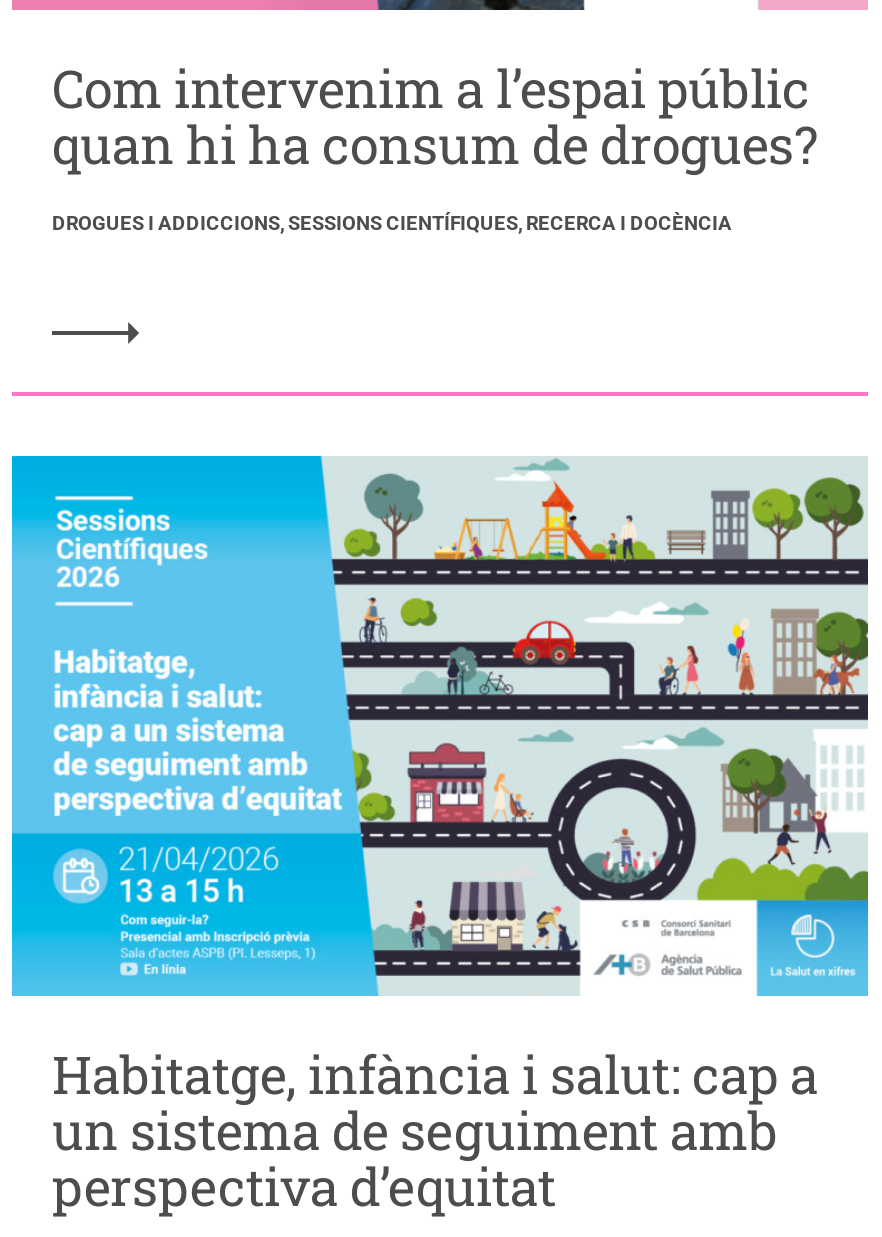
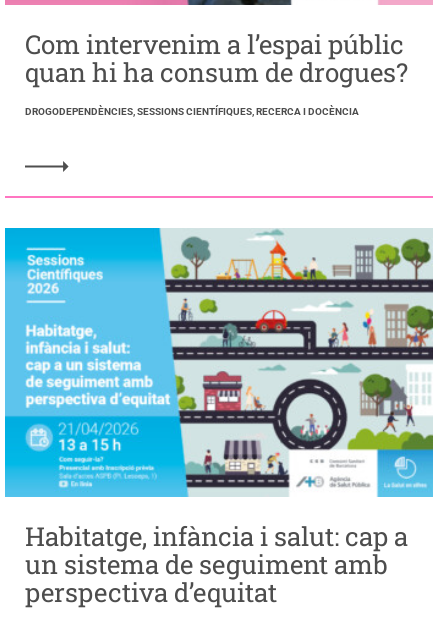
[52,212,732,234] DROGUES I ADDICCIONS, SESSIONS CIENTÍFIQUES, RECERCA I DOCÈNCIA -> [25,106,359,117] DROGODEPENDÈNCIES, SESSIONS CIENTÍFIQUES, RECERCA I DOCÈNCIA

